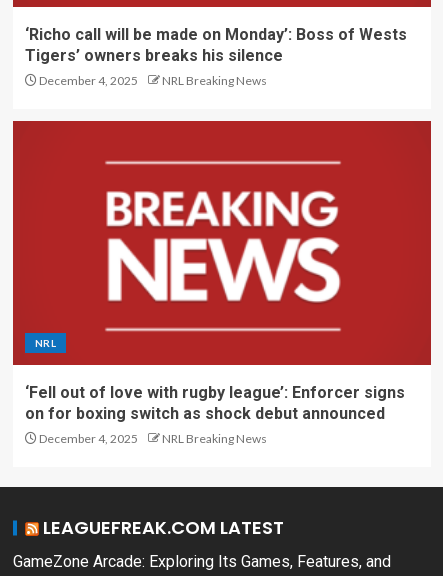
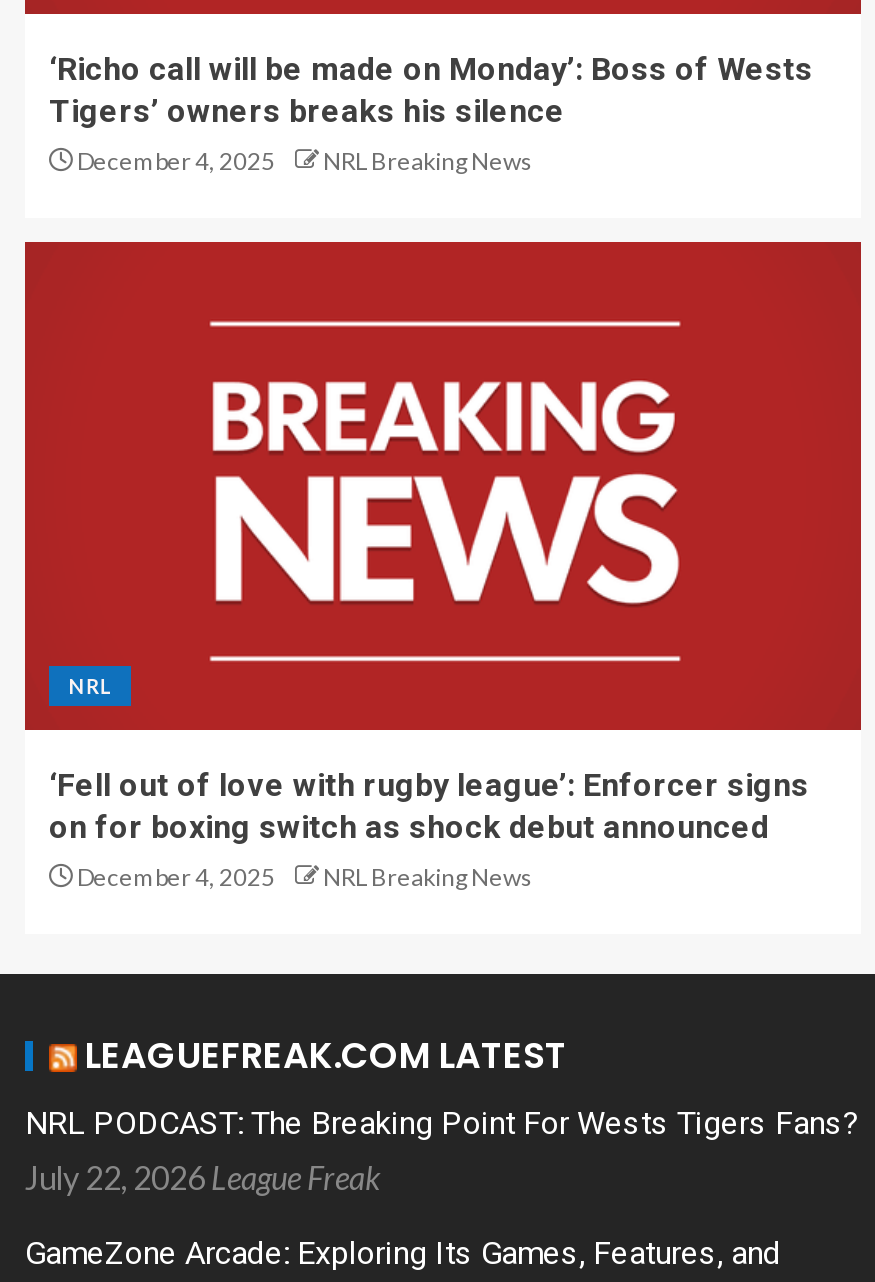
none -> [25,1105,859,1197] NRL PODCAST: The Breaking Point For Wests Tigers Fans? | July 22, 2026 League Freak

